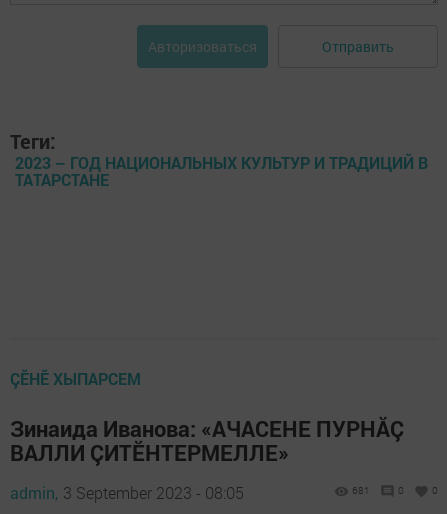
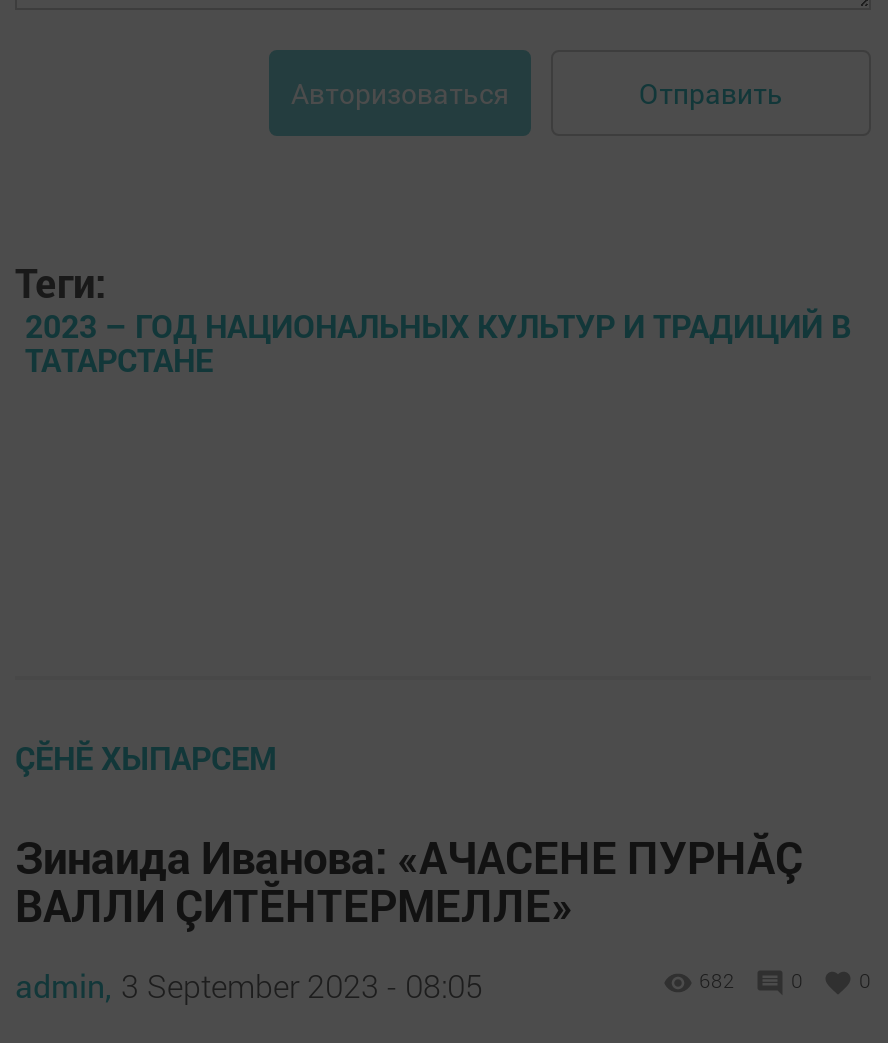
[352,484,370,497] 681 -> [699,969,735,995] 682

